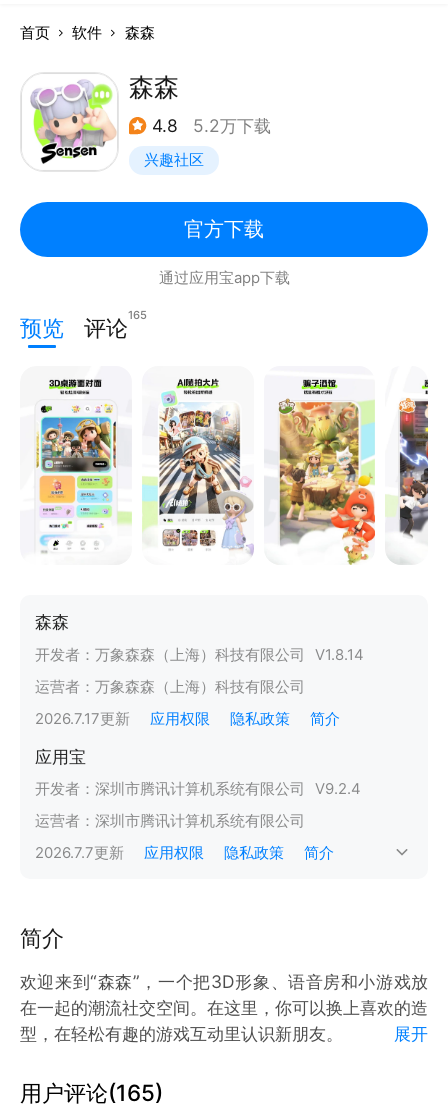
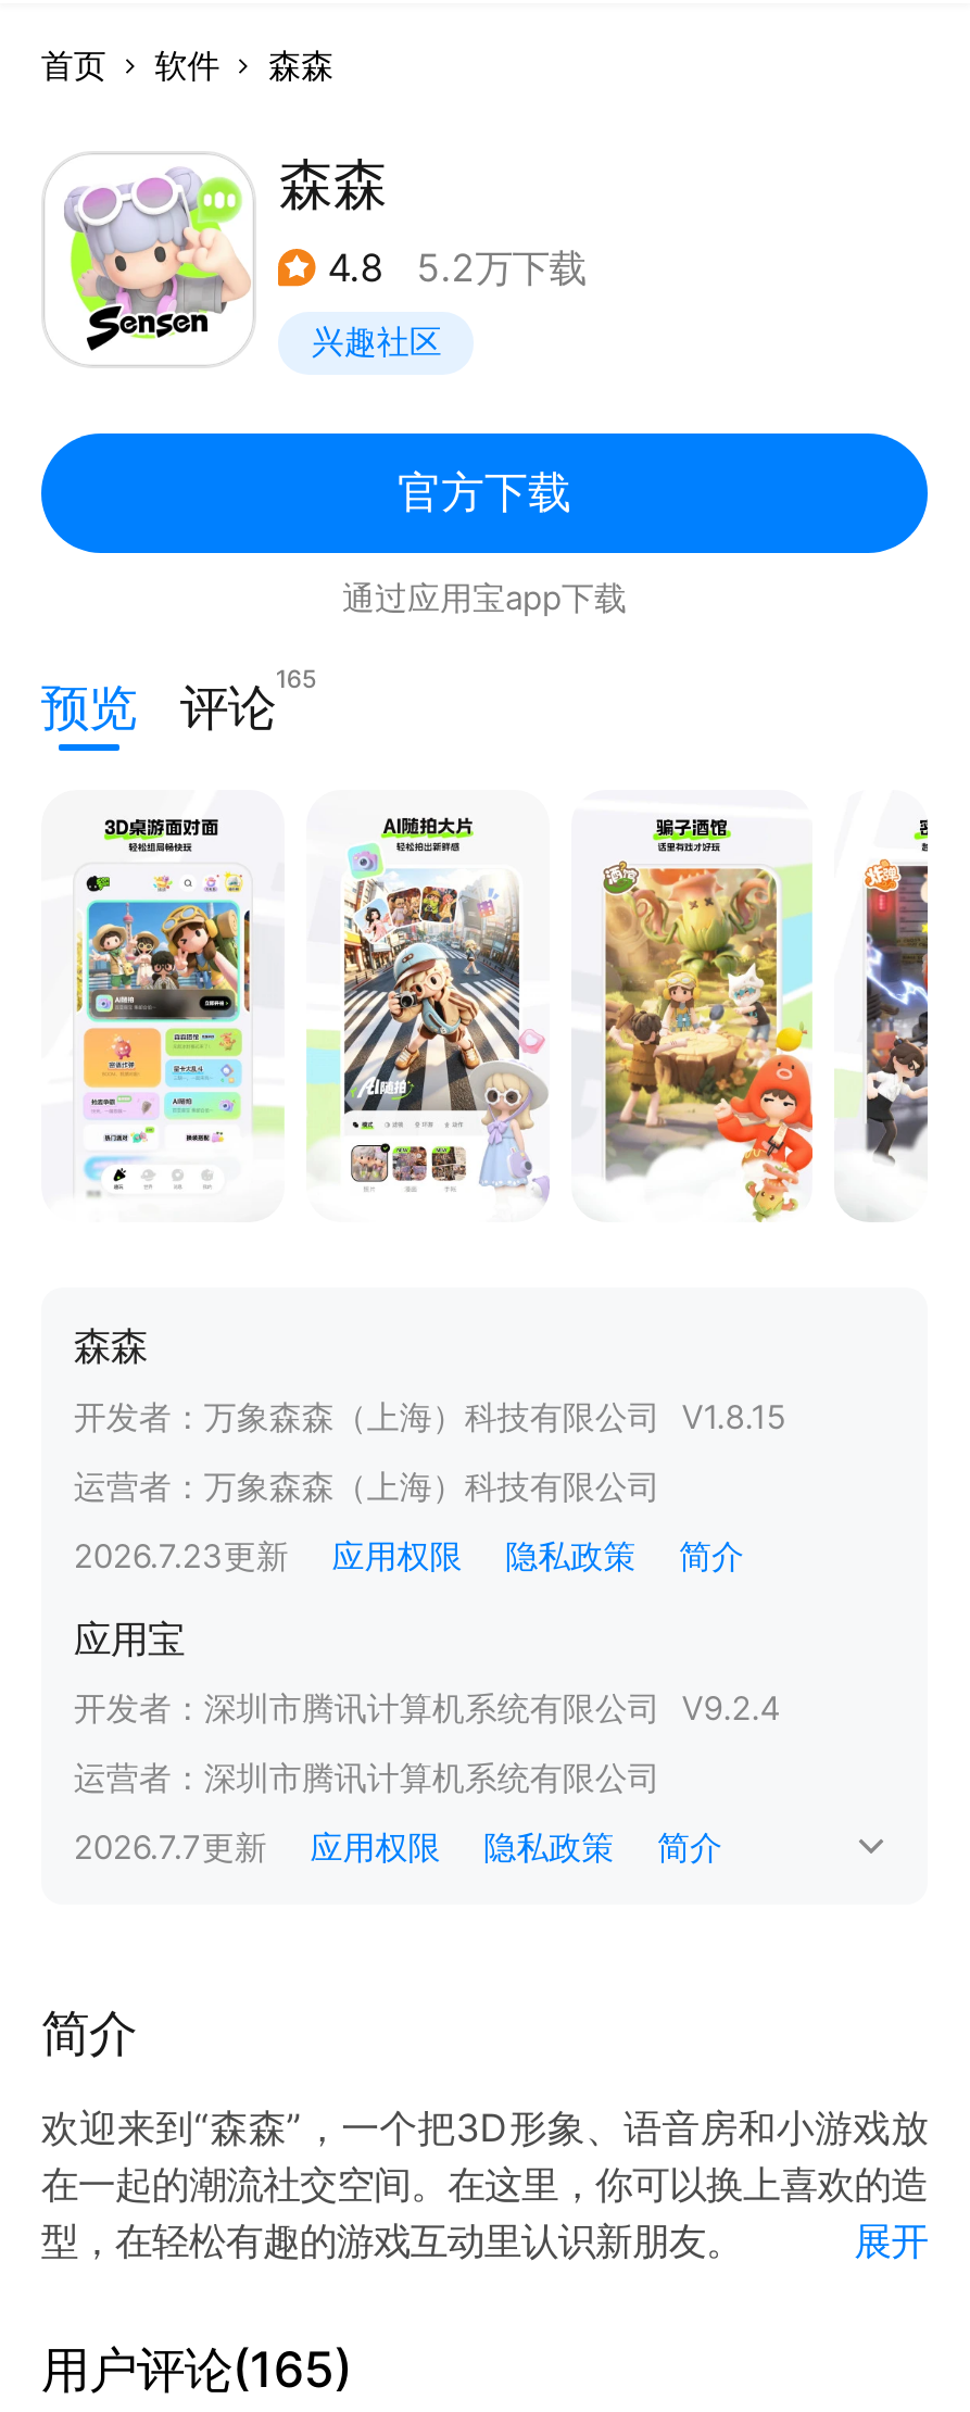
[35,646,364,664] 开发者：万象森森（上海）科技有限公司 V1.8.14 -> [73,1398,786,1437] 开发者：万象森森（上海）科技有限公司 V1.8.15
[35,710,339,728] 2026.7.17更新 应用权限 隐私政策 简介 -> [73,1537,744,1576] 2026.7.23更新 应用权限 隐私政策 简介

